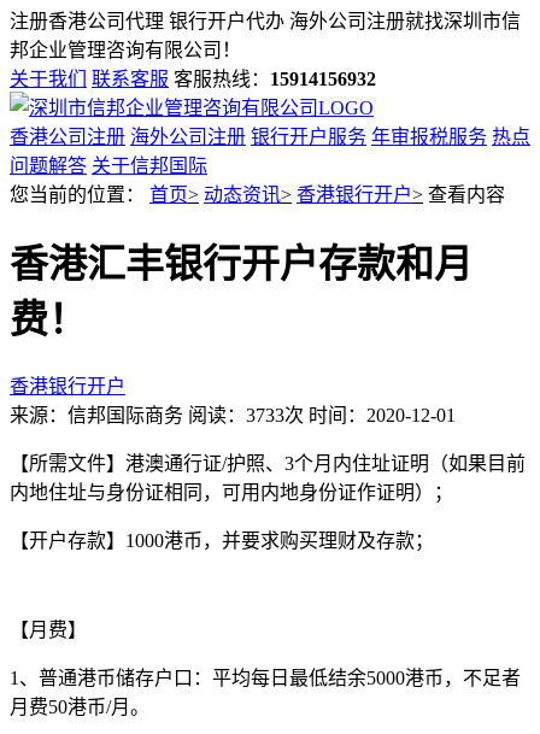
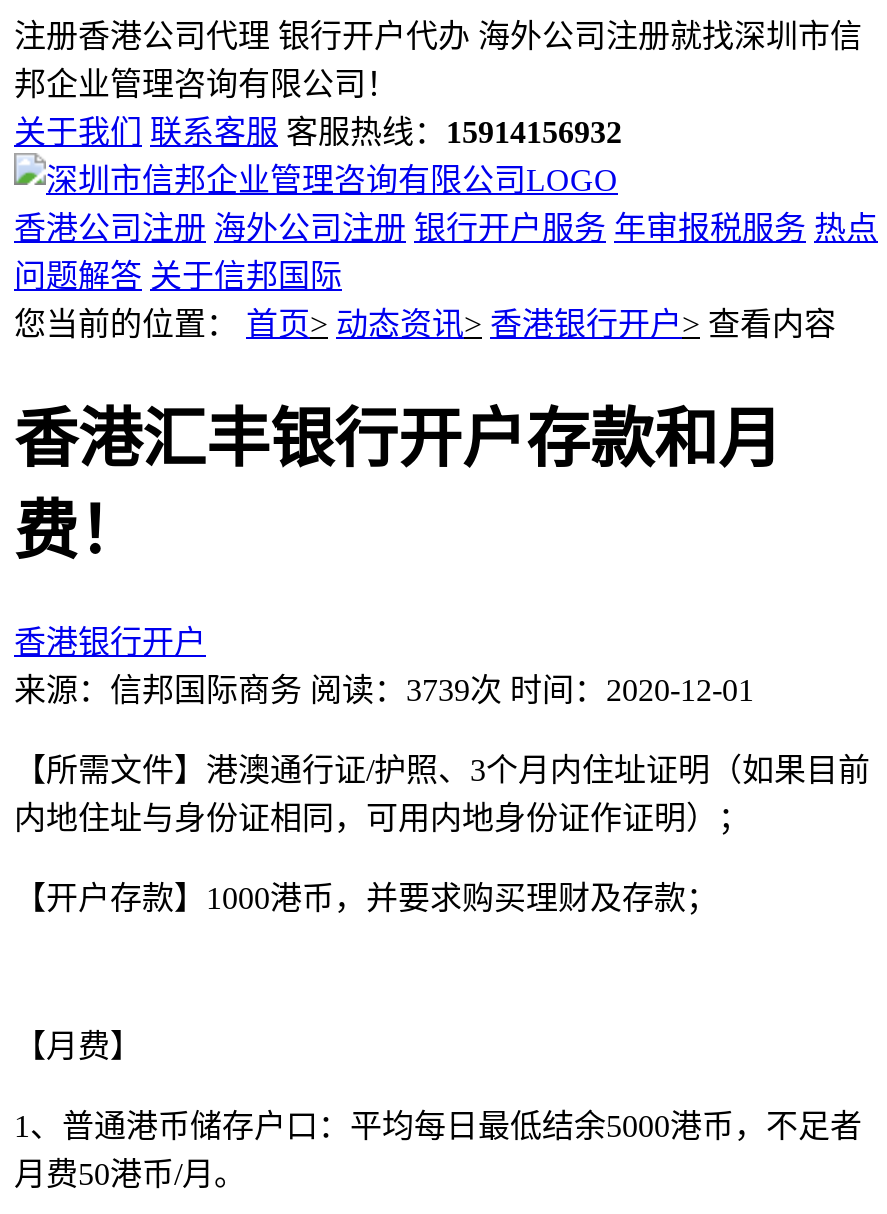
[10,405,456,425] 来源：信邦国际商务 阅读：3733次 时间：2020-12-01 -> [14,673,754,707] 来源：信邦国际商务 阅读：3739次 时间：2020-12-01

